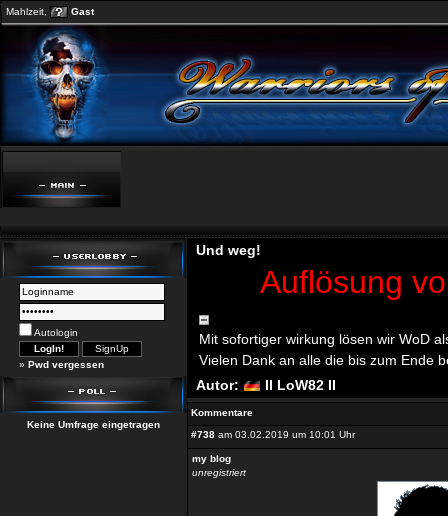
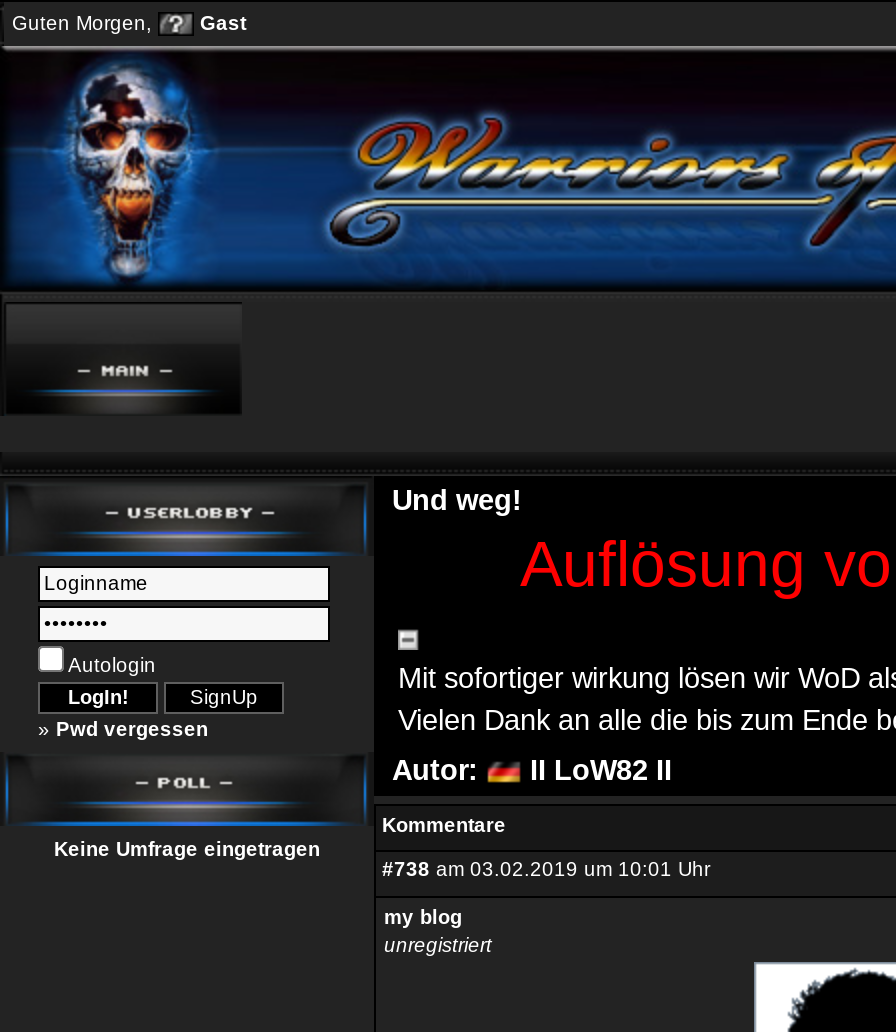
[6,6,50,17] Mahlzeit, -> [12,12,158,34] Guten Morgen,

